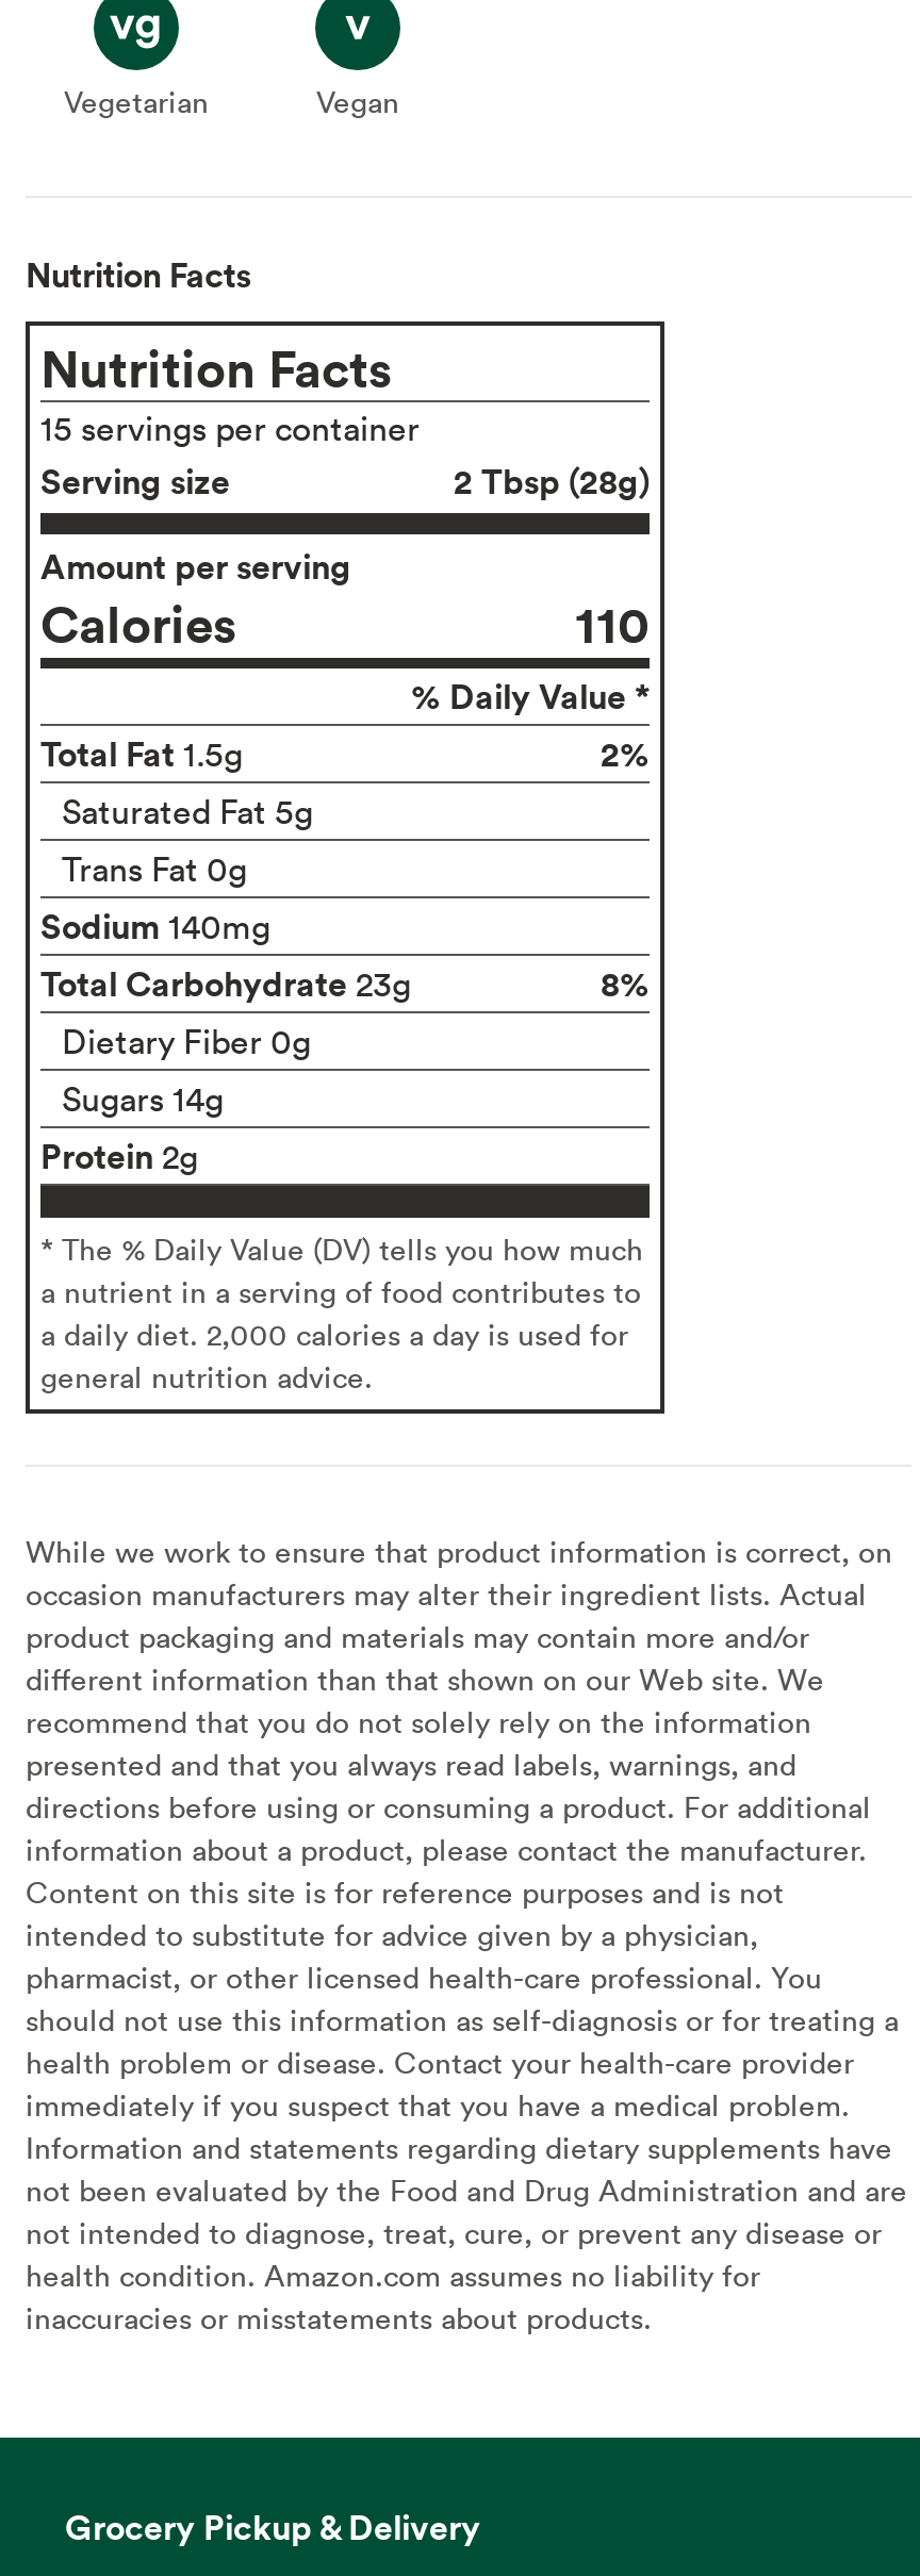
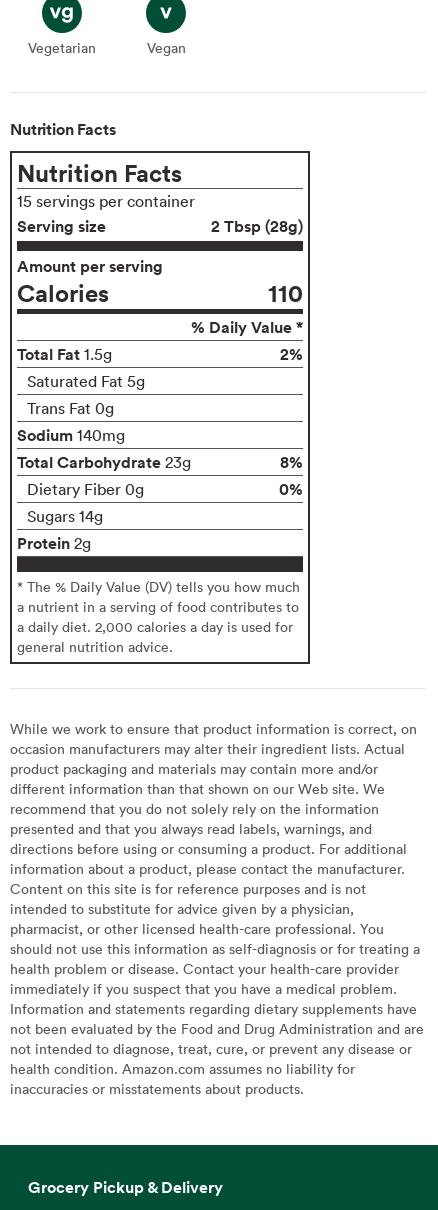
none -> [279,478,303,500] 0%

